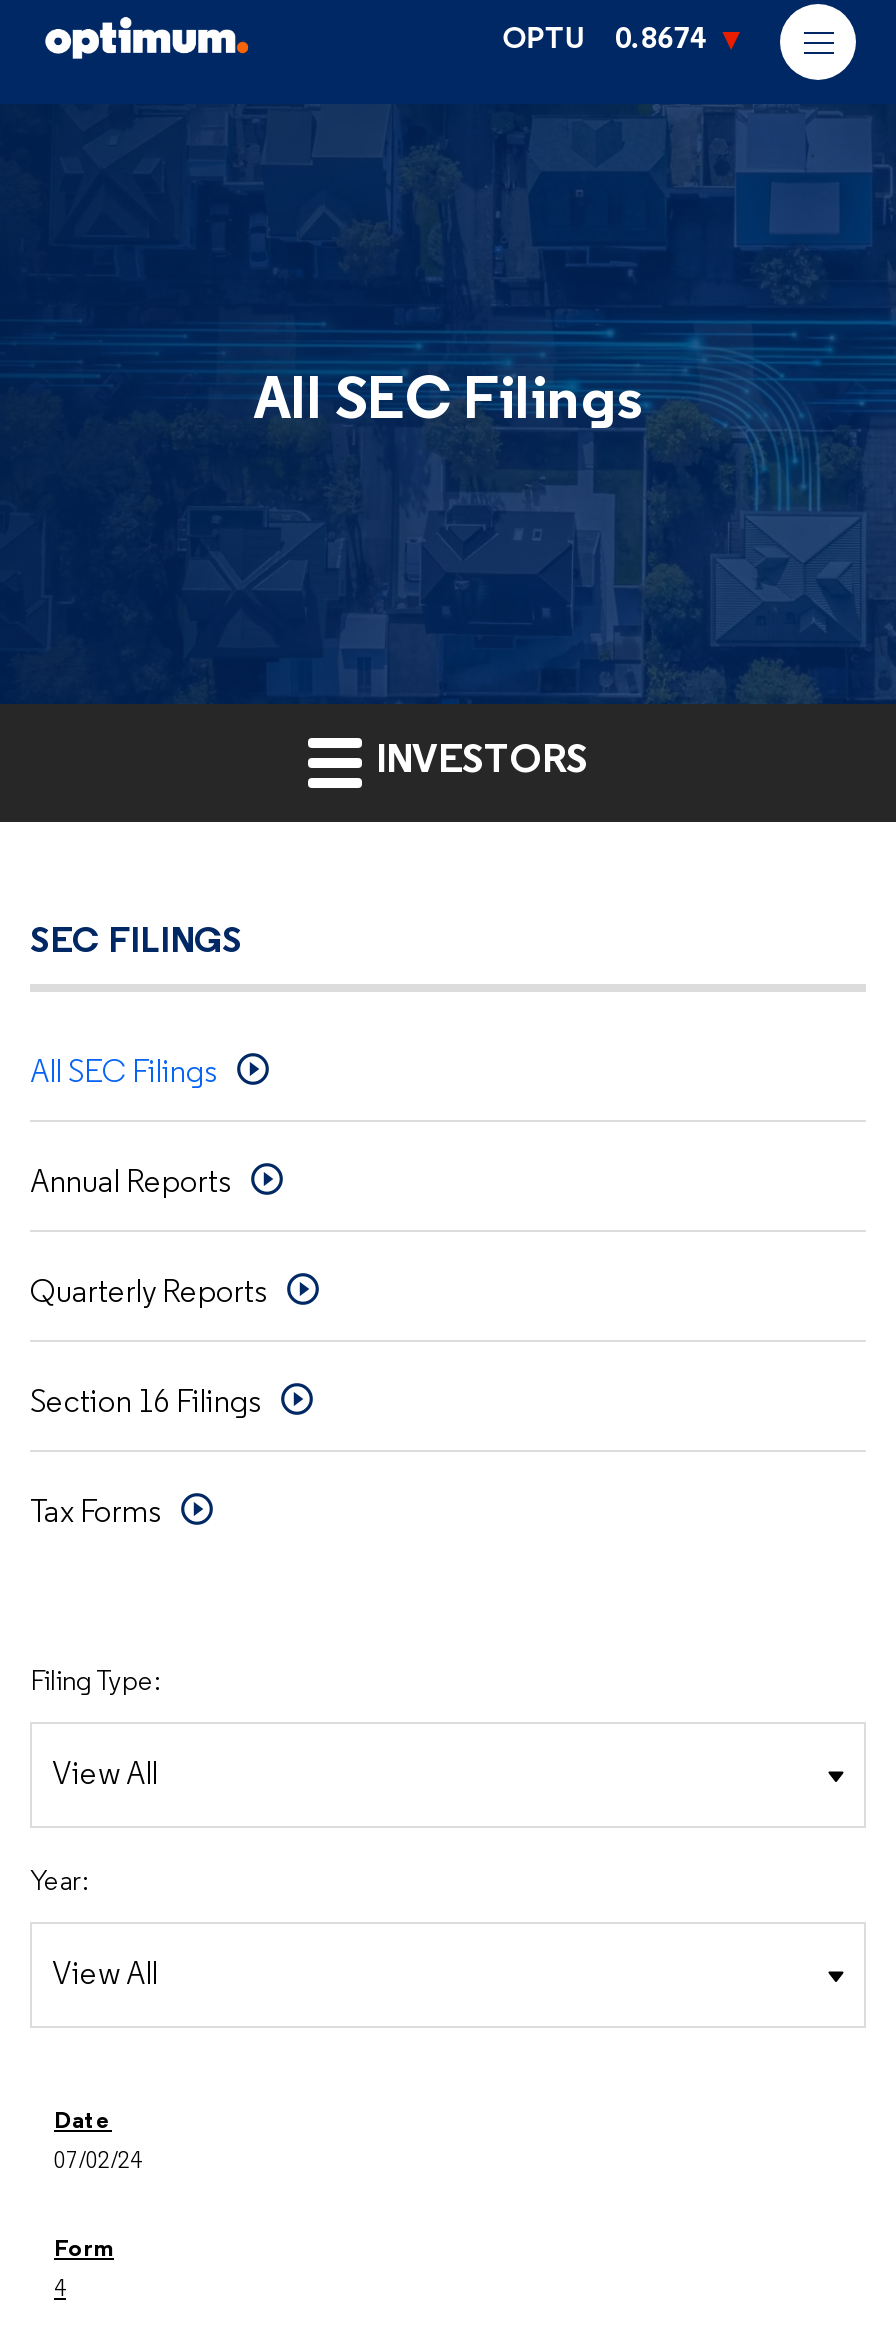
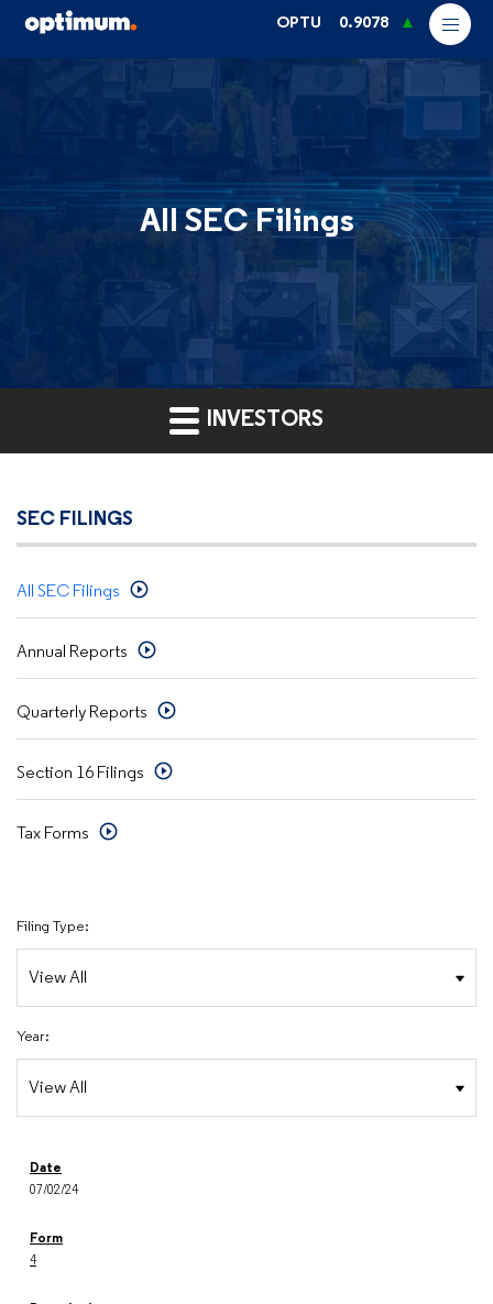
[502,26,706,56] OPTU 0.8674 -> [276,15,388,32] OPTU 0.9078

